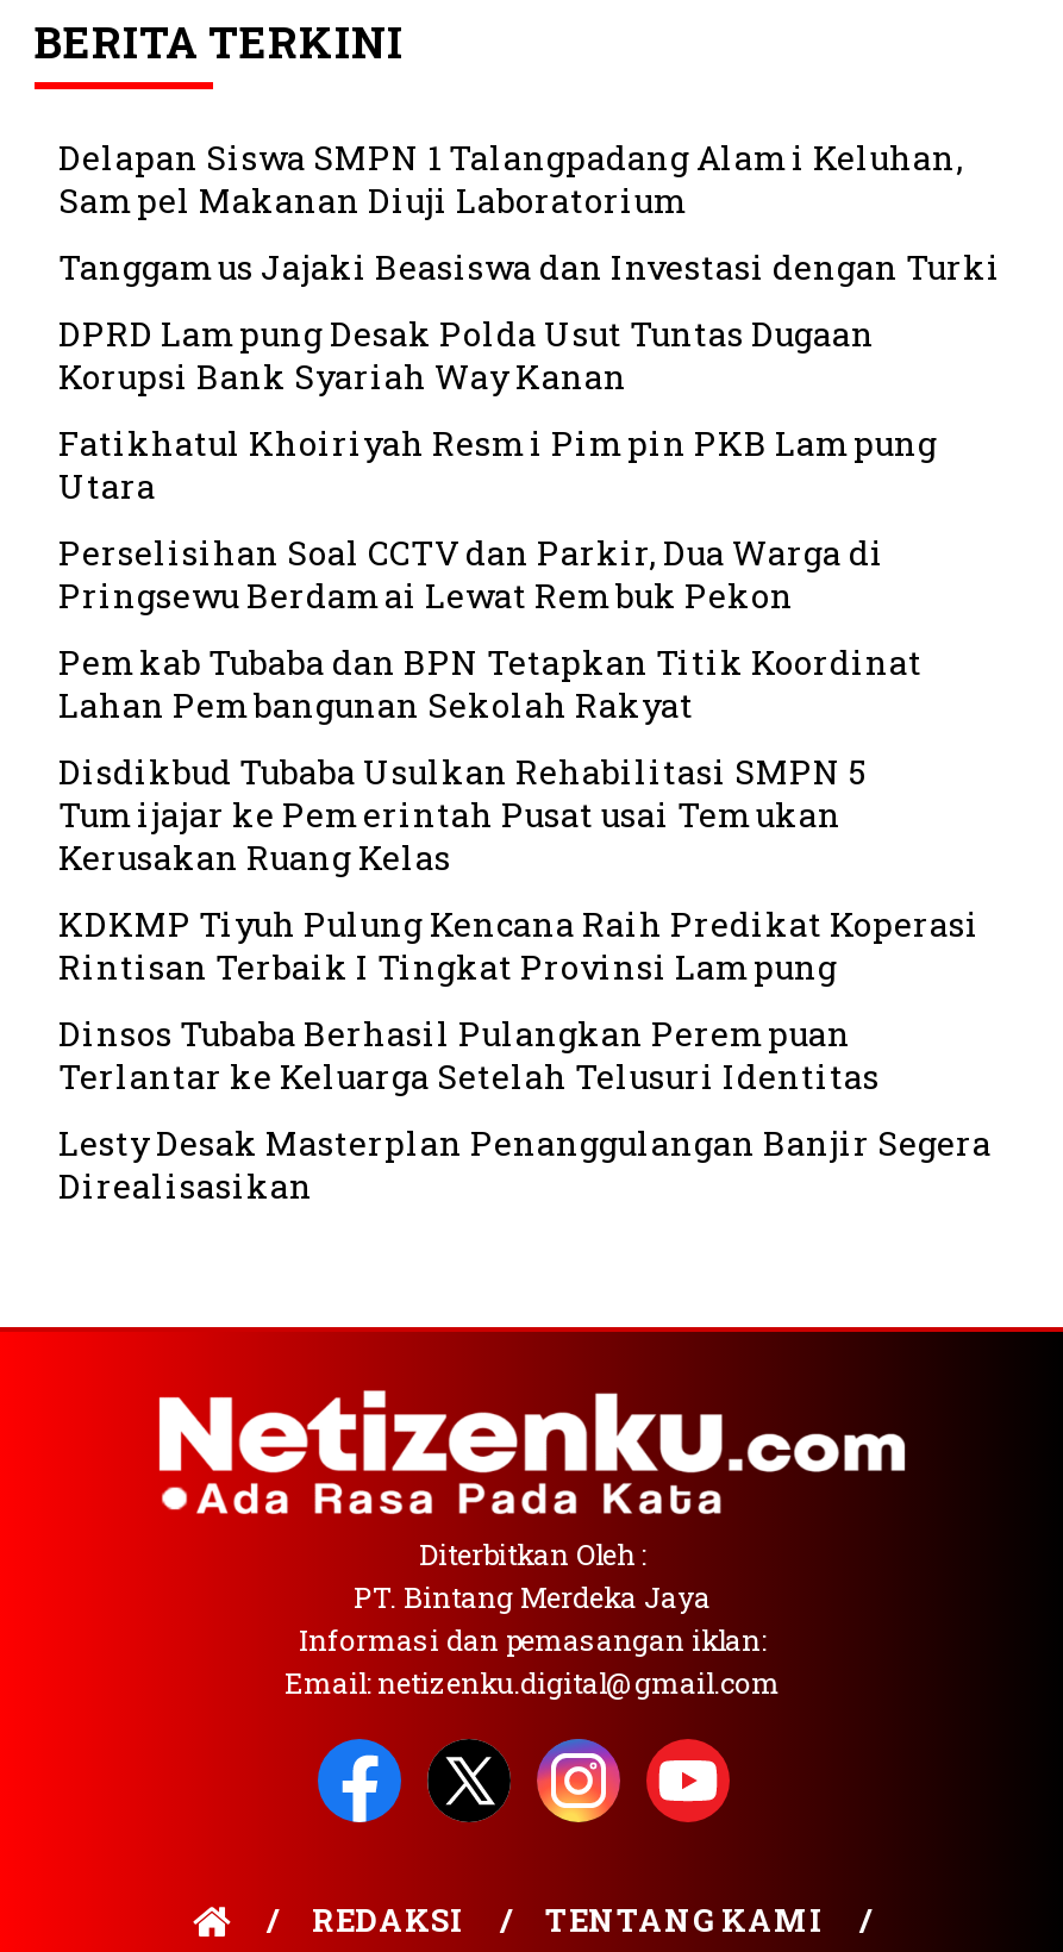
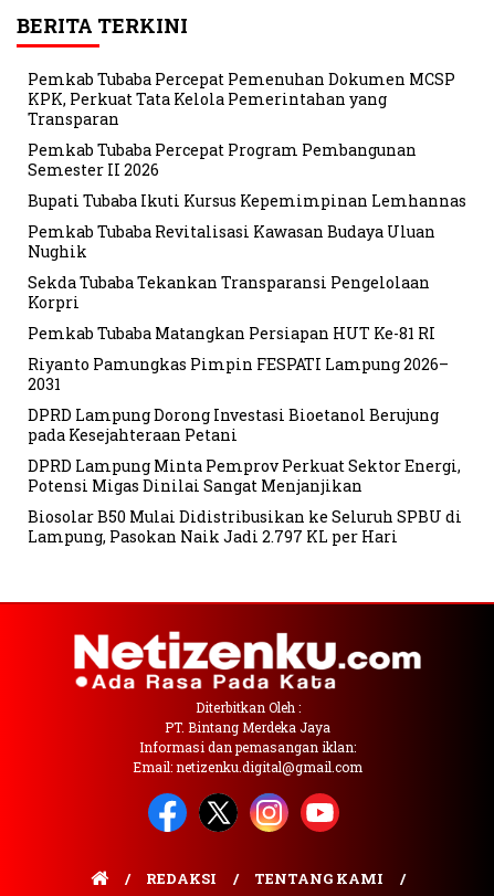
[58,133,963,221] Delapan Siswa SMPN 1 Talangpadang Alami Keluhan, | Sampel Makanan Diuji Laboratorium -> [28,69,455,130] Pemkab Tubaba Percepat Pemenuhan Dokumen MCSP | KPK, Perkuat Tata Kelola Pemerintahan yang | Transparan
[58,243,1001,288] Tanggamus Jajaki Beasiswa dan Investasi dengan Turki -> [28,140,417,181] Pemkab Tubaba Percepat Program Pembangunan | Semester II 2026
[58,309,875,398] DPRD Lampung Desak Polda Usut Tuntas Dugaan | Korupsi Bank Syariah Way Kanan -> [28,191,466,212] Bupati Tubaba Ikuti Kursus Kepemimpinan Lemhannas
[58,419,937,507] Fatikhatul Khoiriyah Resmi Pimpin PKB Lampung | Utara -> [28,222,435,262] Pemkab Tubaba Revitalisasi Kawasan Budaya Uluan | Nughik
[58,528,884,617] Perselisihan Soal CCTV dan Parkir, Dua Warga di | Pringsewu Berdamai Lewat Rembuk Pekon -> [28,272,430,313] Sekda Tubaba Tekankan Transparansi Pengelolaan | Korpri
[58,638,923,726] Pemkab Tubaba dan BPN Tetapkan Titik Koordinat | Lahan Pembangunan Sekolah Rakyat -> [28,323,435,344] Pemkab Tubaba Matangkan Persiapan HUT Ke-81 RI
[58,747,868,878] Disdikbud Tubaba Usulkan Rehabilitasi SMPN 5 | Tumijajar ke Pemerintah Pusat usai Temukan | Kerusakan Ruang Kelas -> [28,354,449,395] Riyanto Pamungkas Pimpin FESPATI Lampung 2026– | 2031
[58,900,980,988] KDKMP Tiyuh Pulung Kencana Raih Predikat Koperasi | Rintisan Terbaik I Tingkat Provinsi Lampung -> [28,405,439,446] DPRD Lampung Dorong Investasi Bioetanol Berujung | pada Kesejahteraan Petani
[58,1009,880,1097] Dinsos Tubaba Berhasil Pulangkan Perempuan | Terlantar ke Keluarga Setelah Telusuri Identitas -> [28,456,461,497] DPRD Lampung Minta Pemprov Perkuat Sektor Energi, | Potensi Migas Dinilai Sangat Menjanjikan
[58,1119,992,1207] Lesty Desak Masterplan Penanggulangan Banjir Segera | Direalisasikan -> [28,507,462,547] Biosolar B50 Mulai Didistribusikan ke Seluruh SPBU di | Lampung, Pasokan Naik Jadi 2.797 KL per Hari

